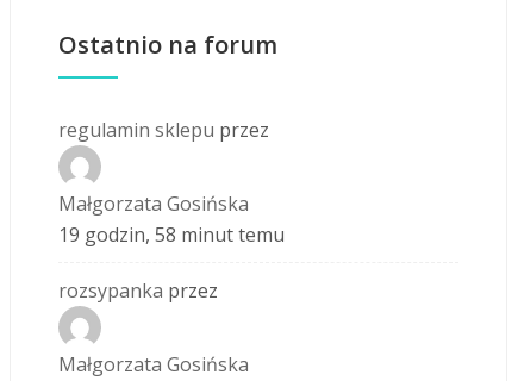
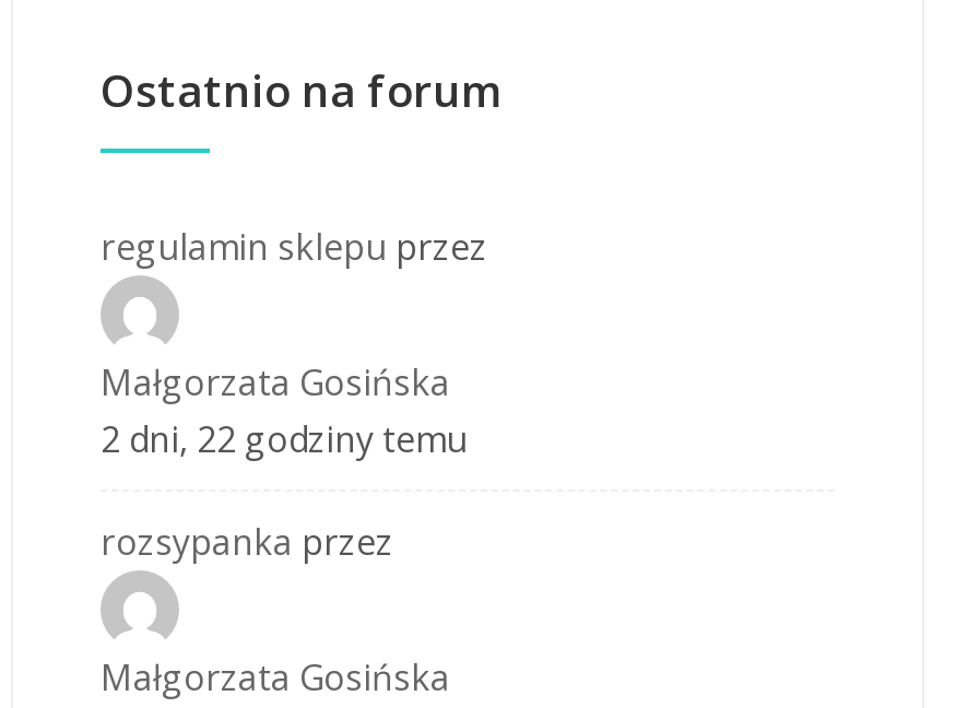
[58,222,285,248] 19 godzin, 58 minut temu -> [101,416,468,464] 2 dni, 22 godziny temu

